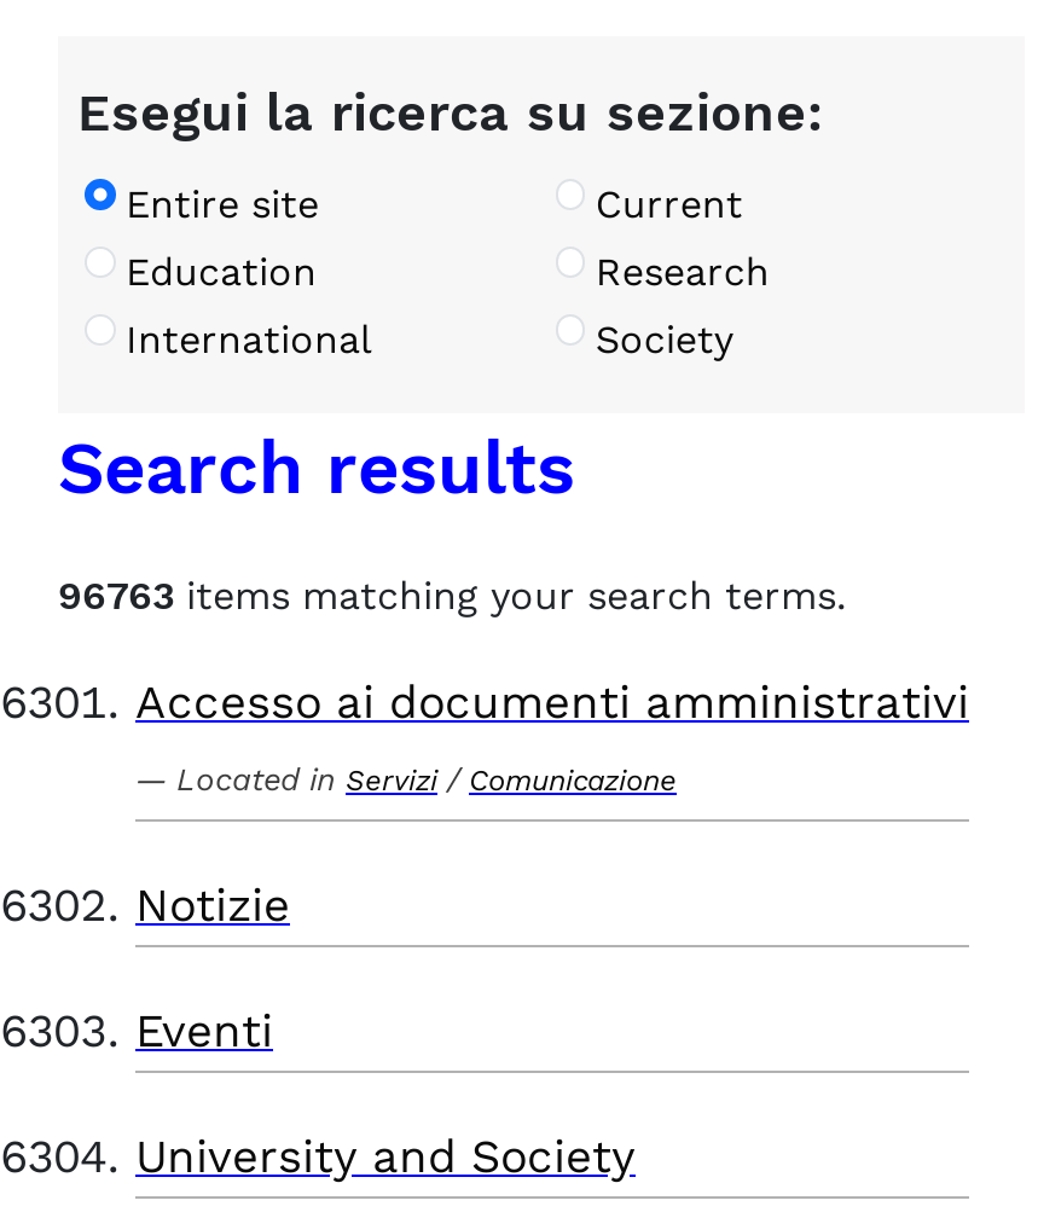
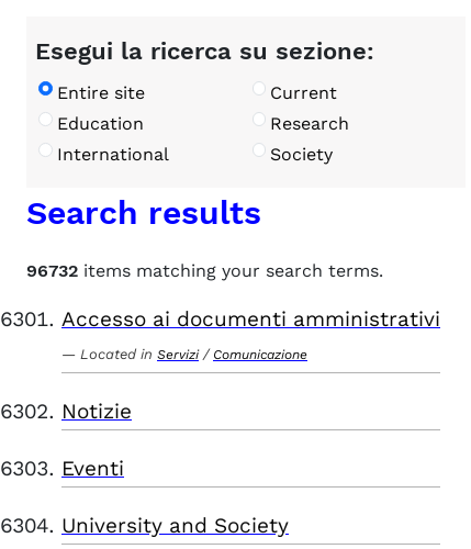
[58,573,846,619] 96763 items matching your search terms. -> [26,260,383,281] 96732 items matching your search terms.

